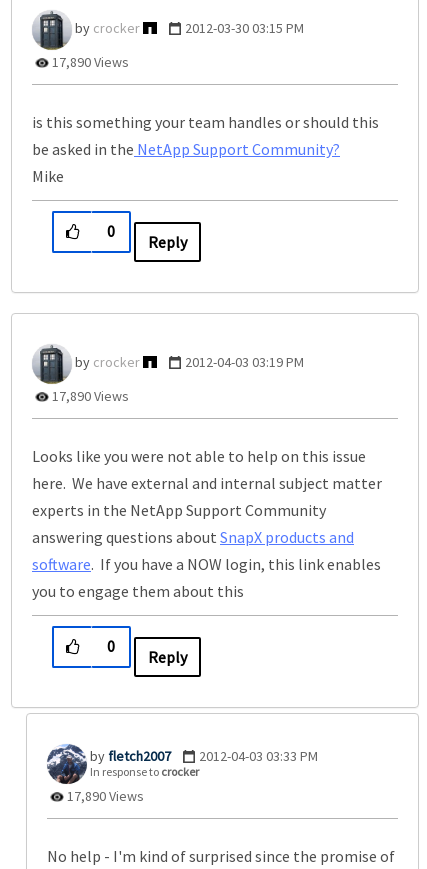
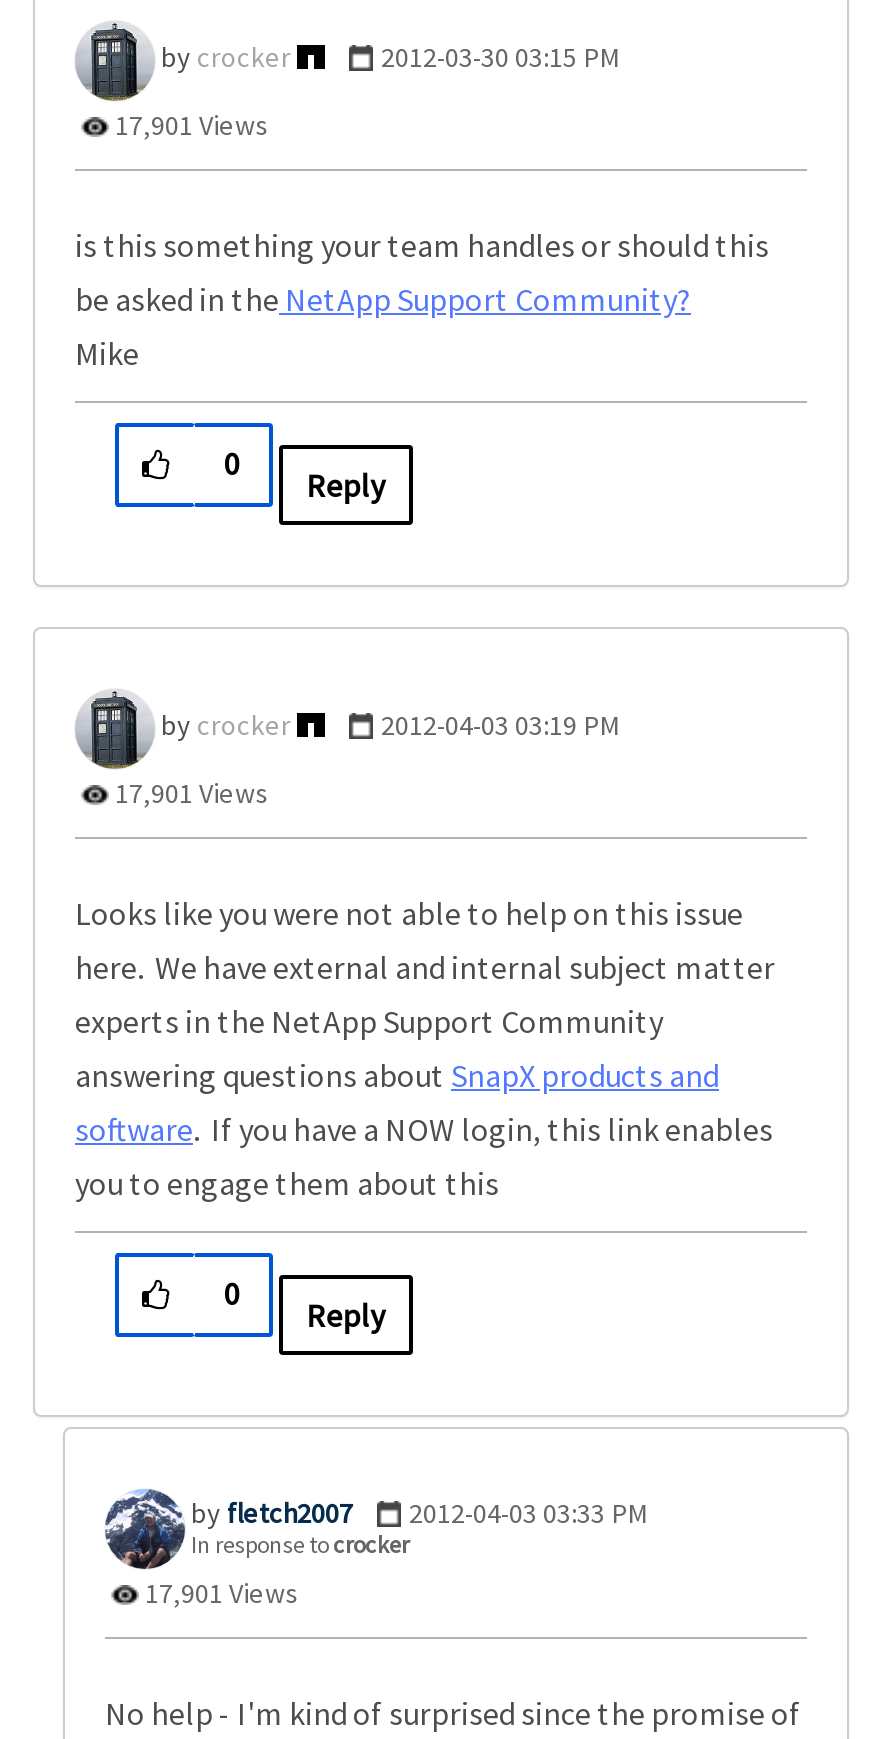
[49,53,129,71] 17,890 Views -> [109,106,269,142] 17,901 Views
[49,387,129,405] 17,890 Views -> [109,774,269,810] 17,901 Views
[64,787,144,805] 17,890 Views -> [139,1574,299,1610] 17,901 Views

